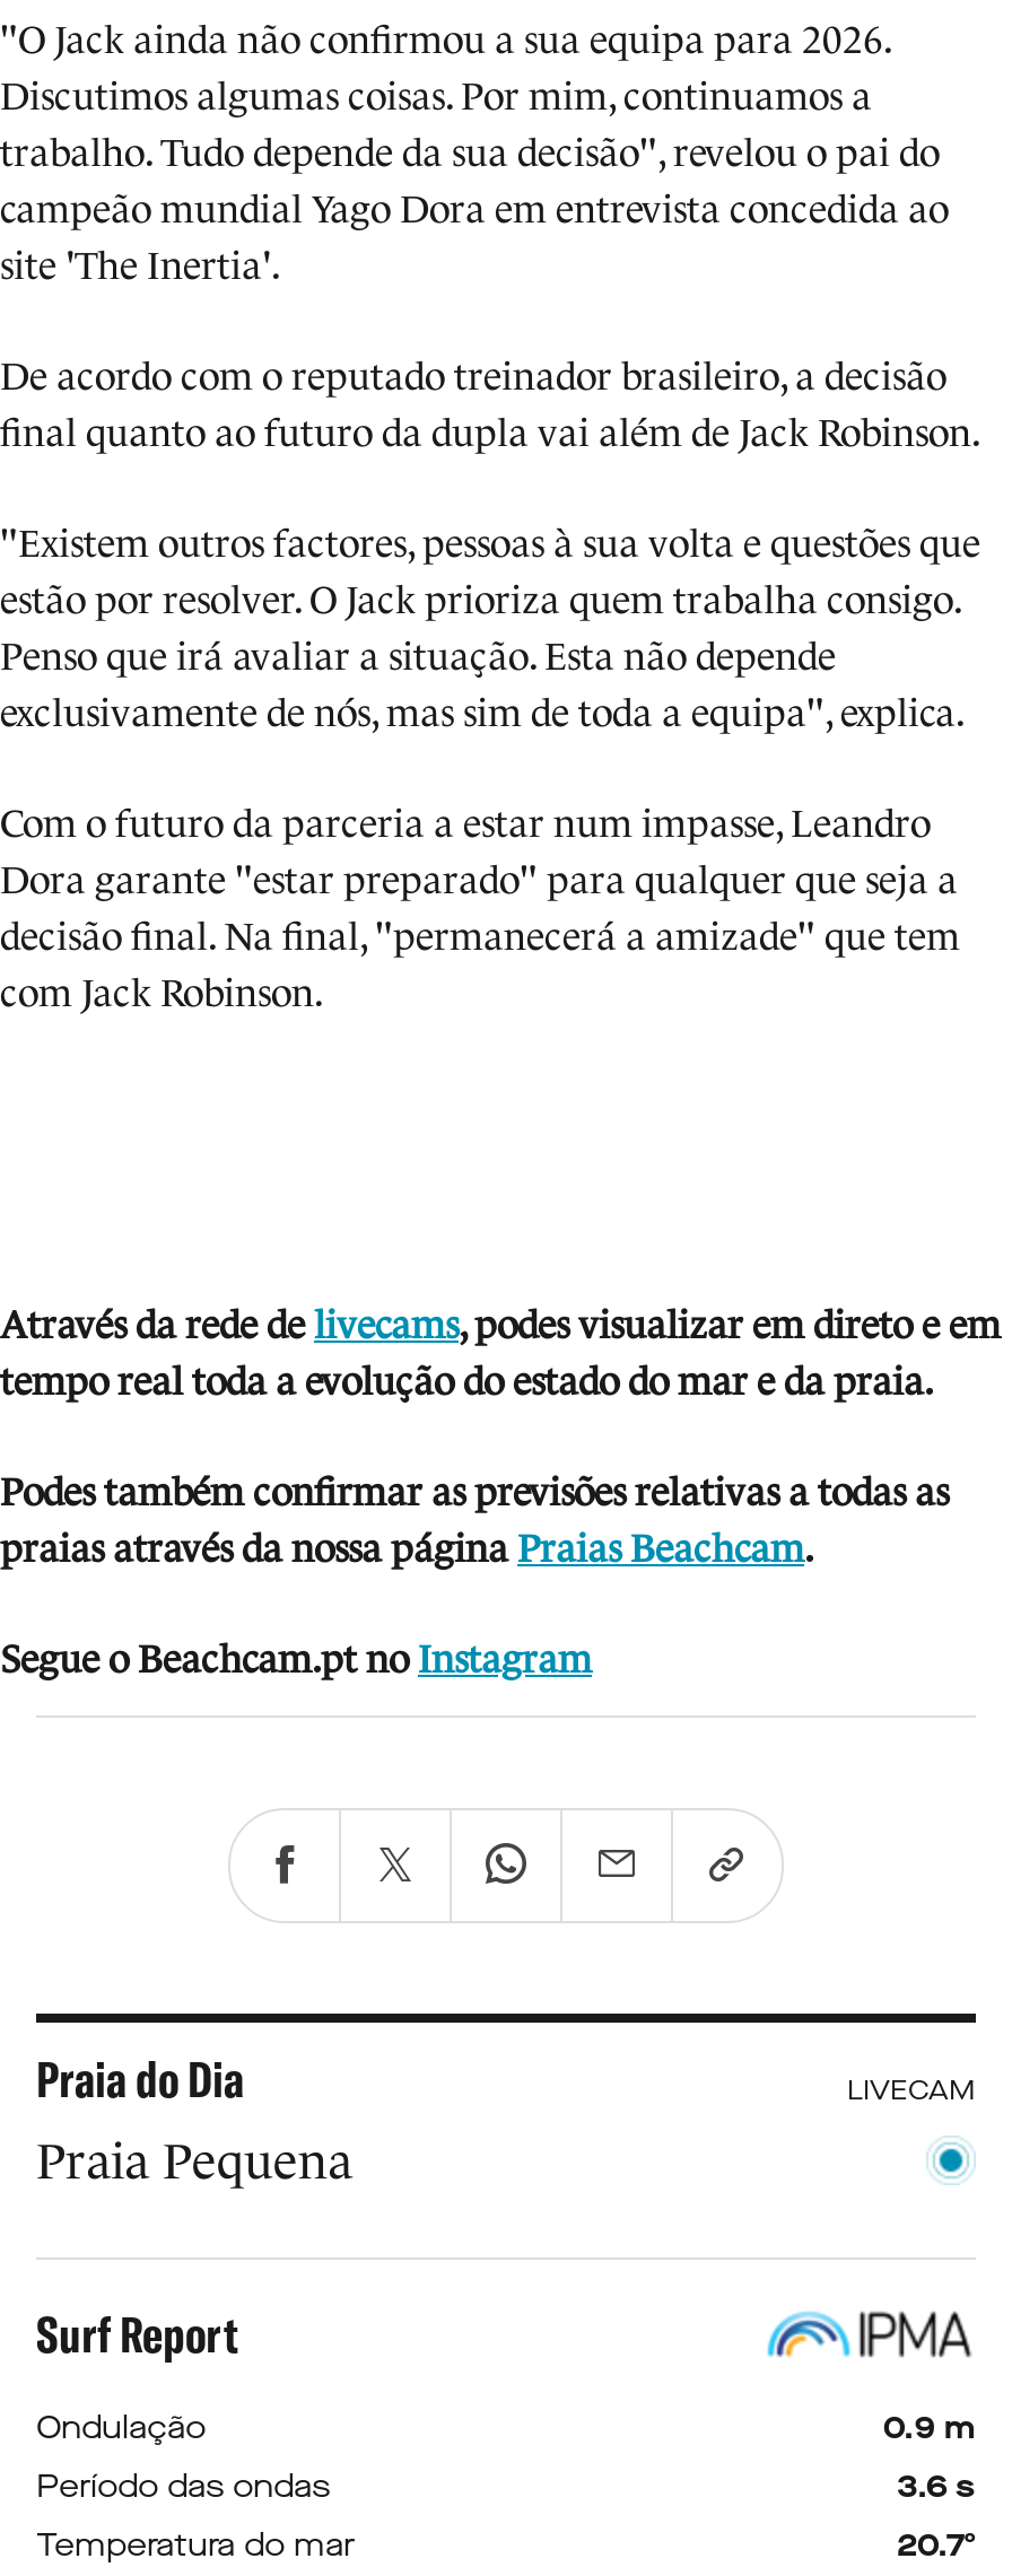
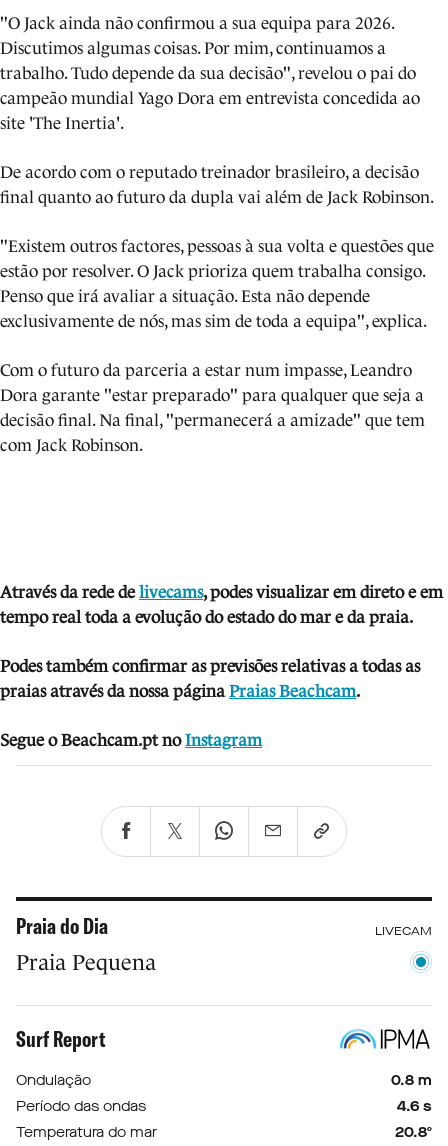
[883,2407,976,2450] 0.9 m -> [391,1071,432,1090] 0.8 m
[897,2466,976,2509] 3.6 s -> [397,1097,432,1116] 4.6 s
[897,2525,976,2568] 20.7º -> [395,1123,432,1142] 20.8º

